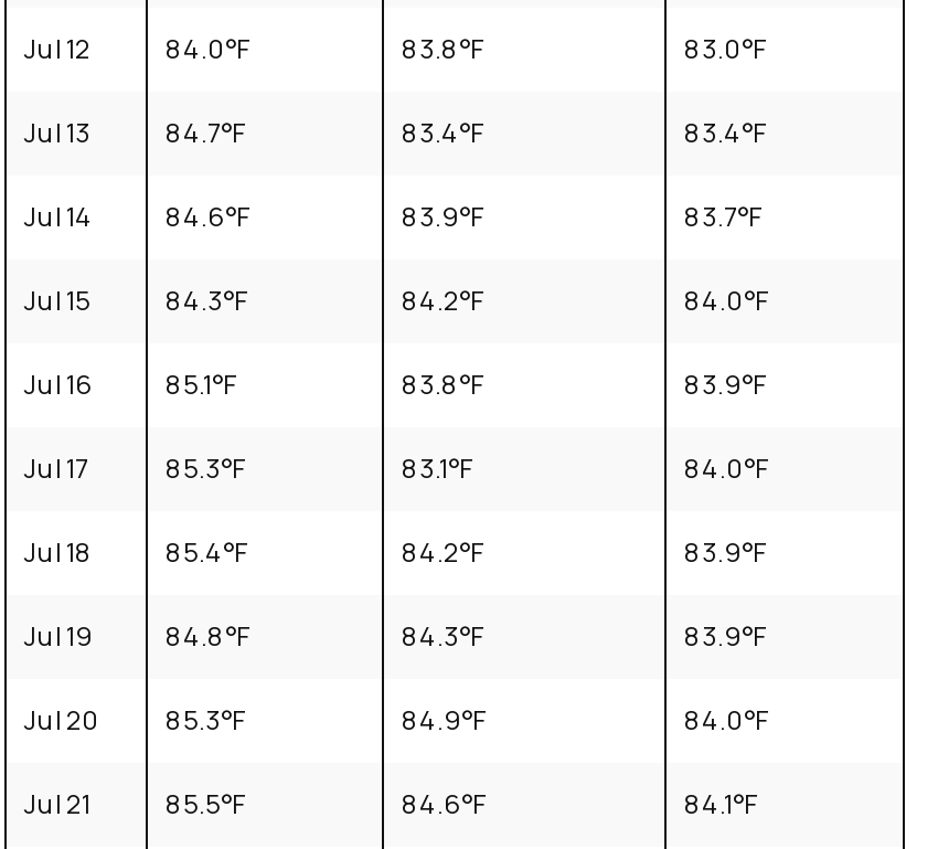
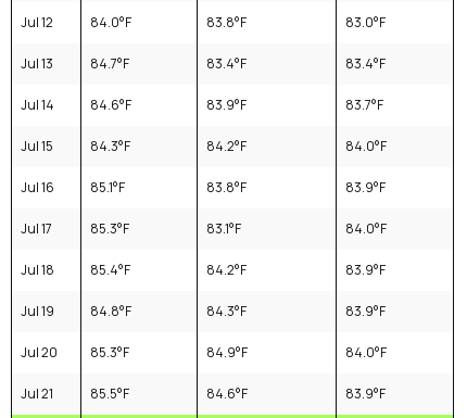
[684,785,757,823] 84.1°F -> [345,384,386,403] 83.9°F

